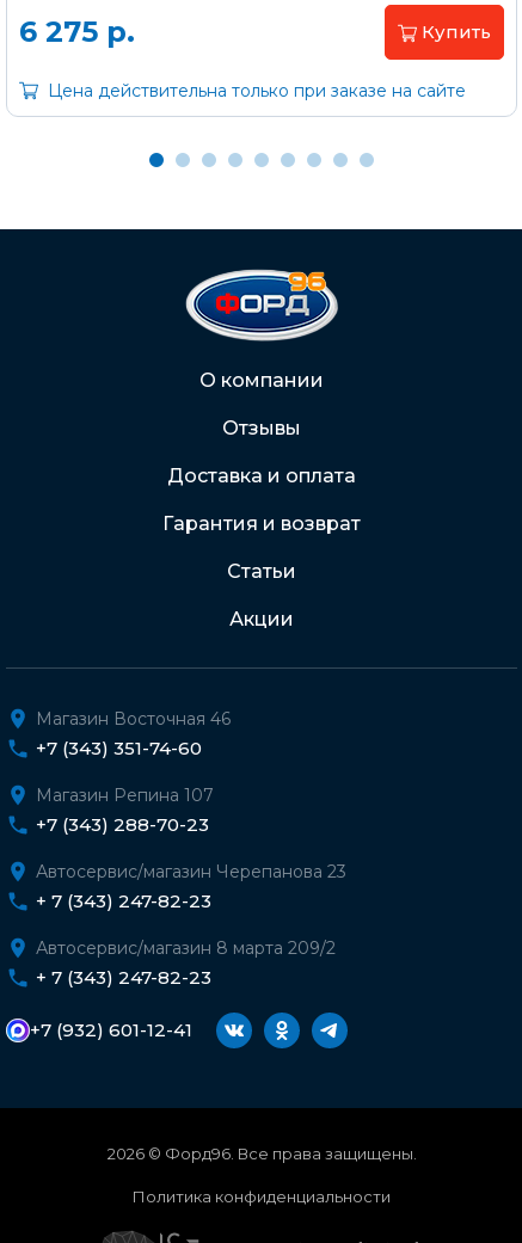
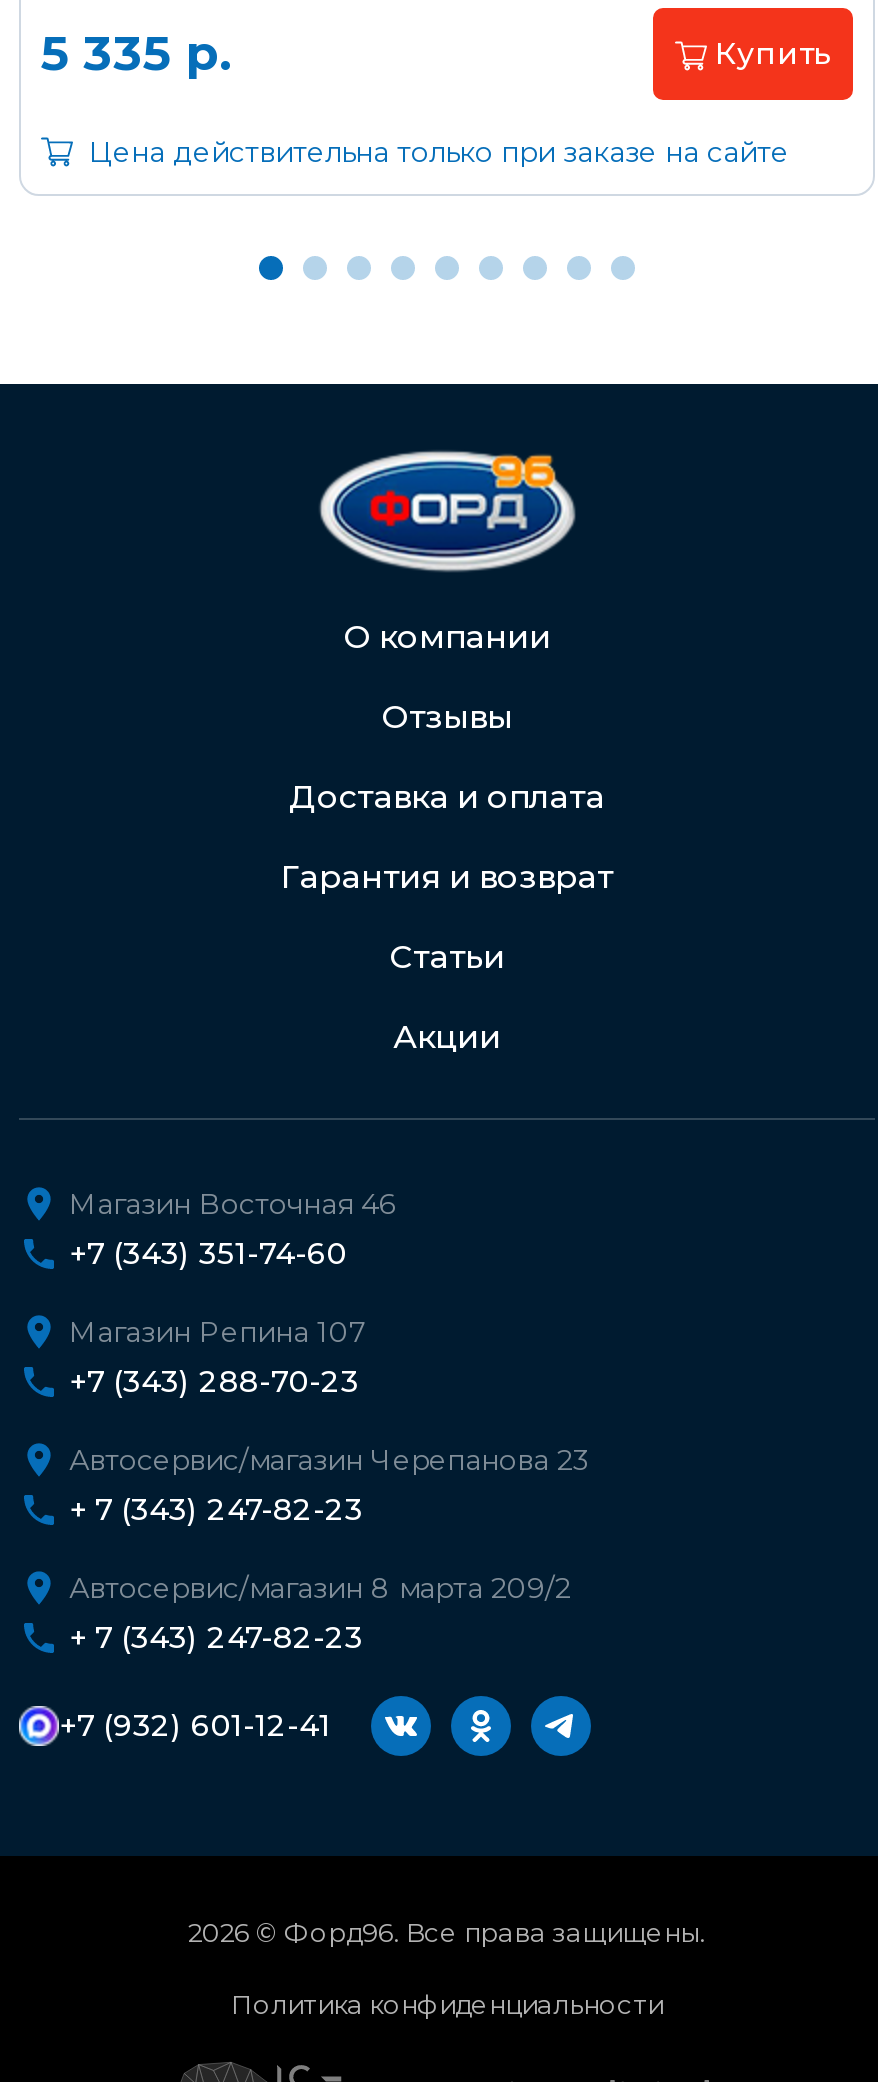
[19,15,135,49] 6 275 р. -> [41,24,233,82] 5 335 р.

